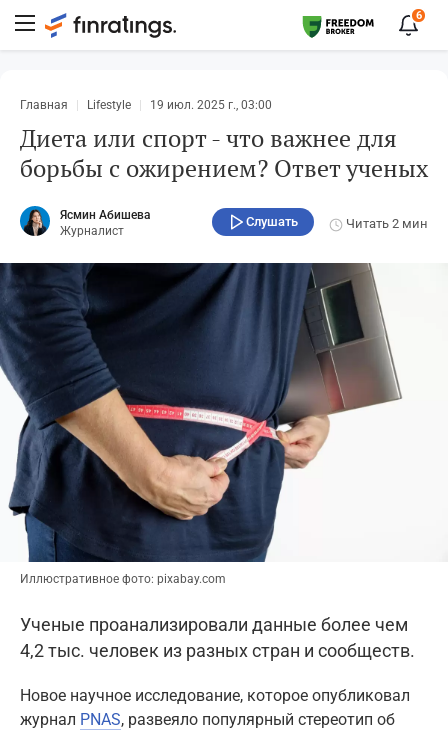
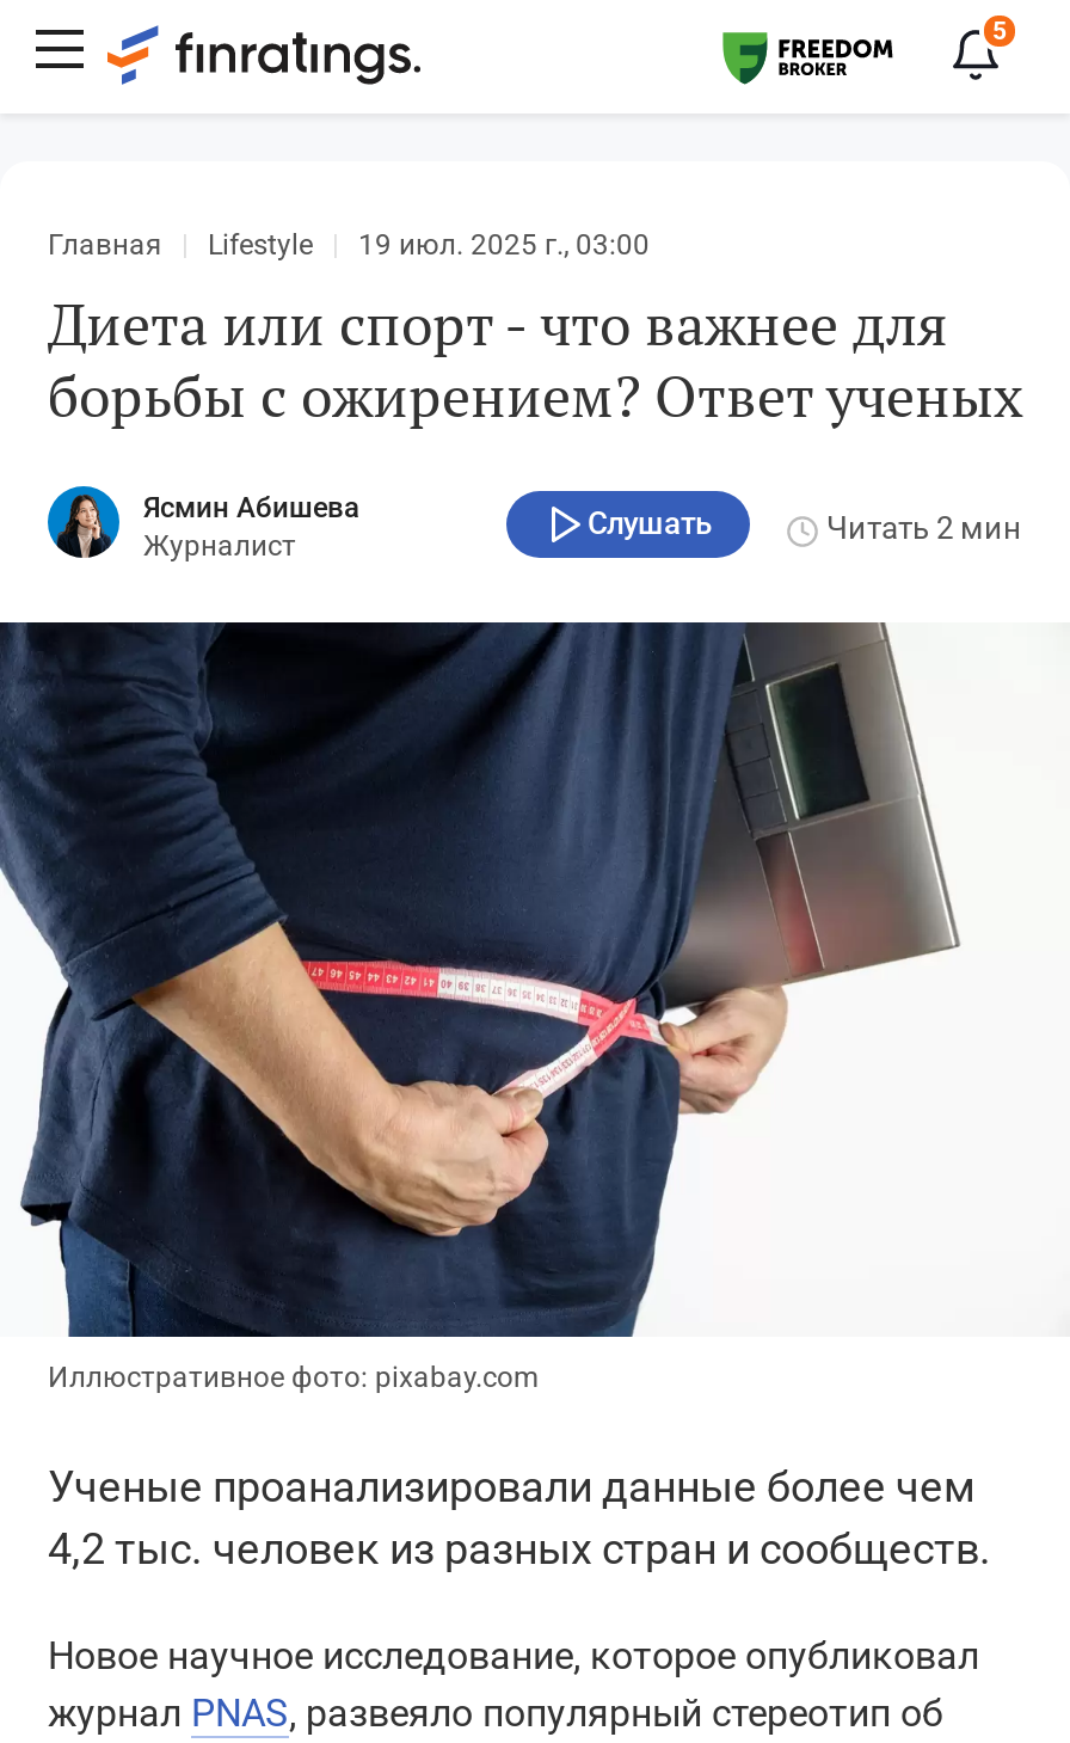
[415,8,421,21] 6 -> [992,14,1007,45] 5

